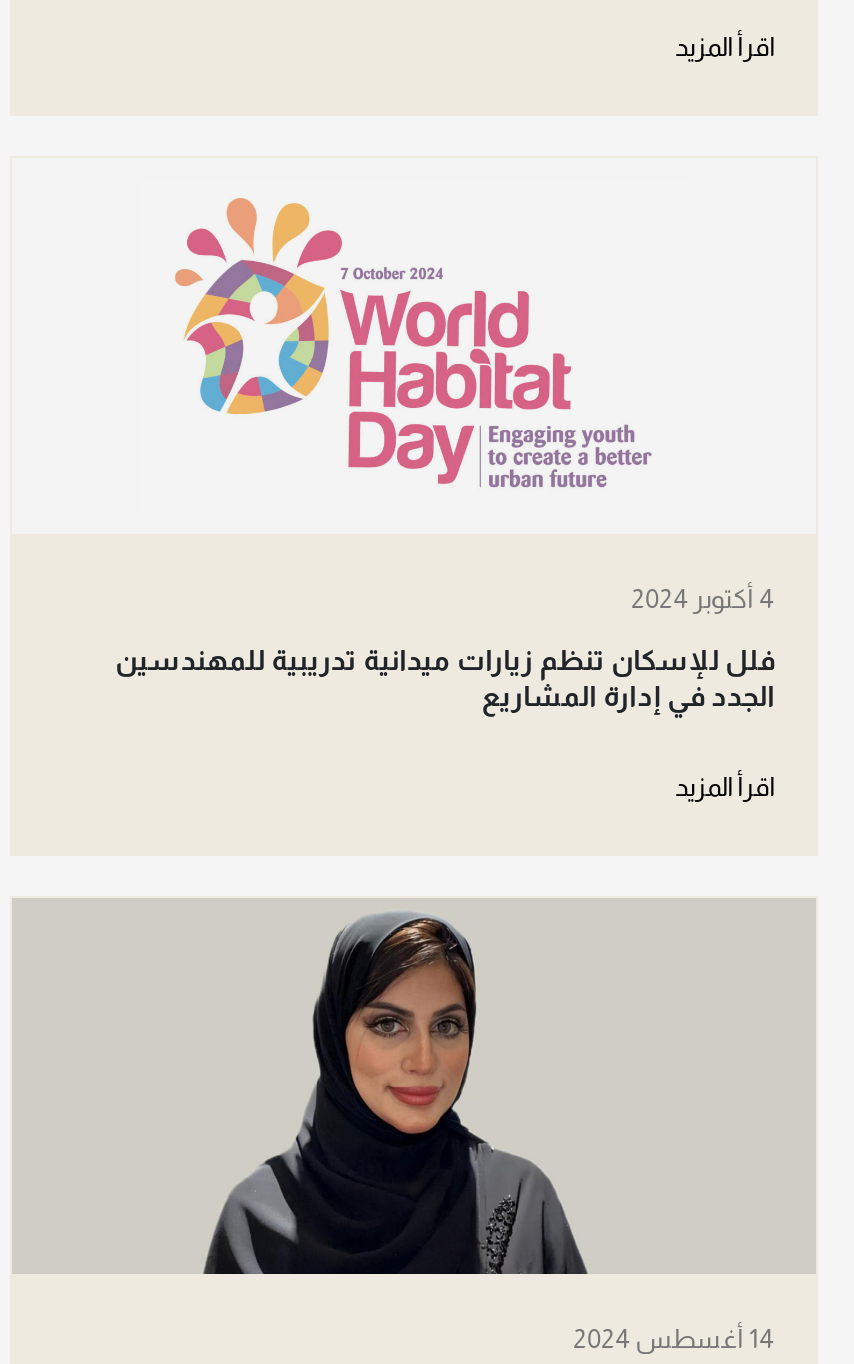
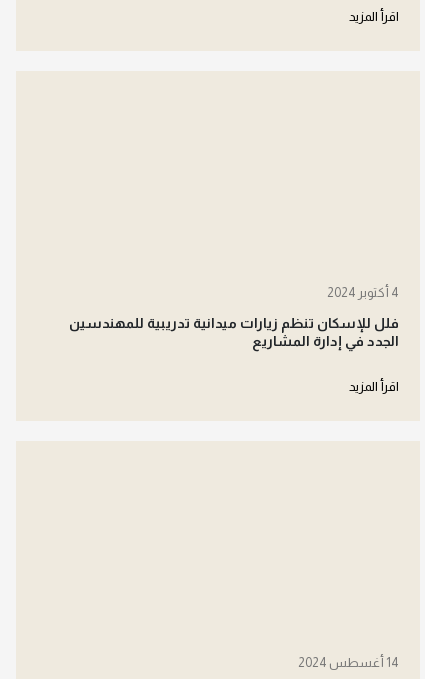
[174,197,650,487] [image] -> none
[14,901,814,1277] [image] -> none

